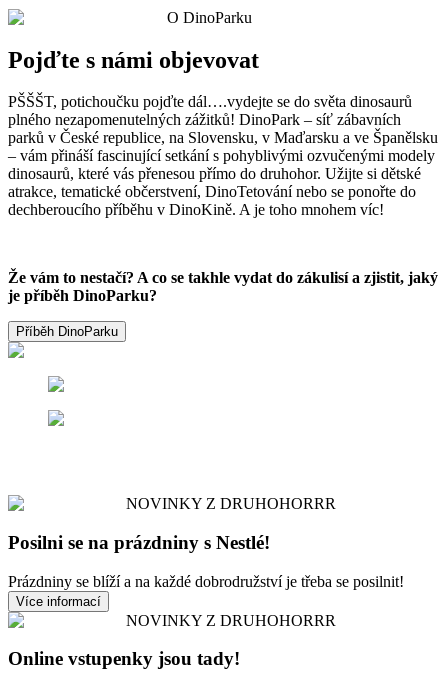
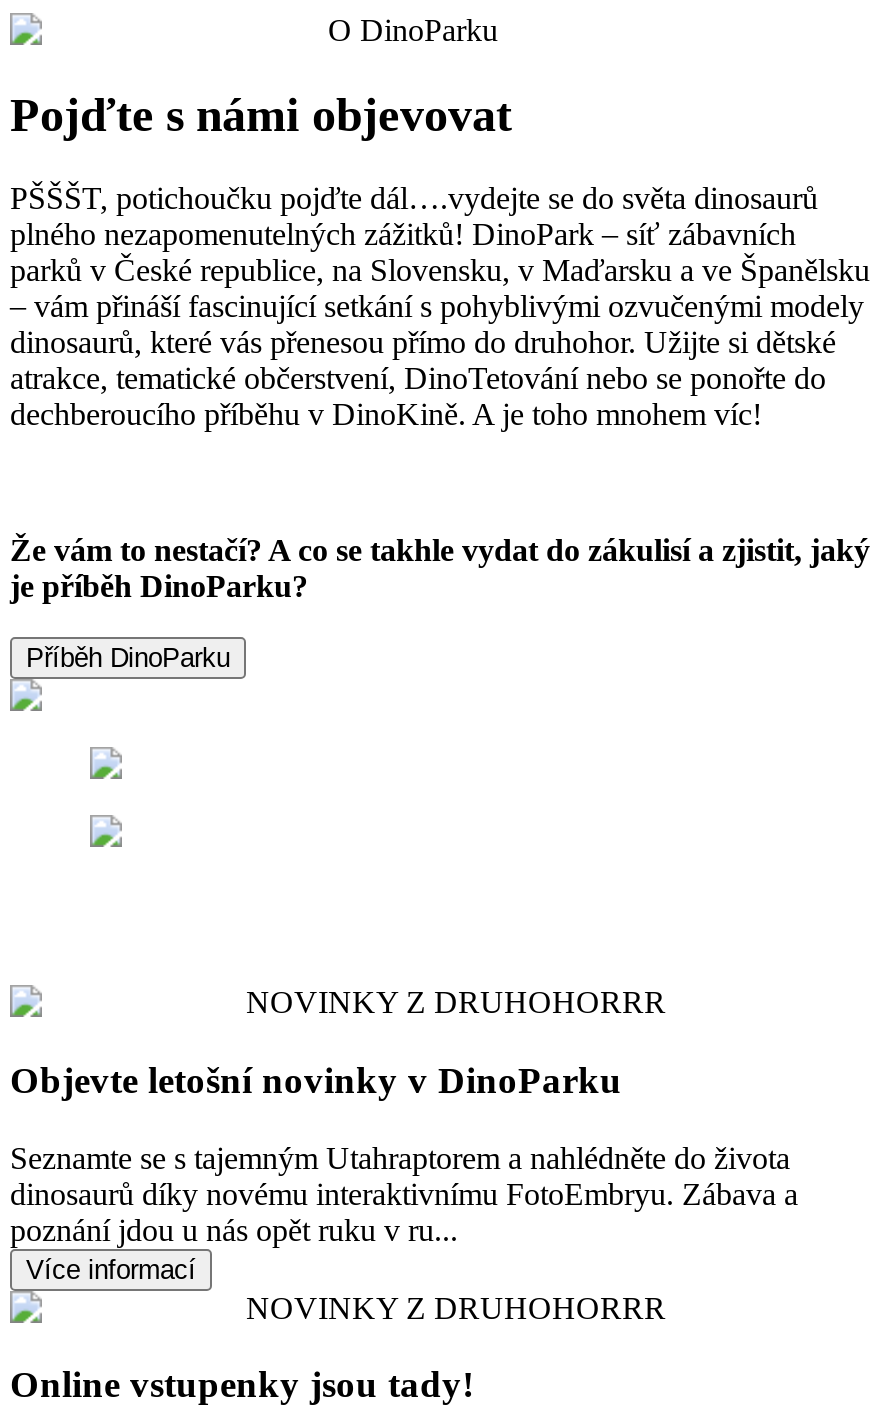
[8,532,270,553] Posilni se na prázdniny s Nestlé! -> [10,1059,622,1101] Objevte letošní novinky v DinoParku
[8,573,404,590] Prázdniny se blíží a na každé dobrodružství je třeba se posilnit! -> [10,1140,798,1246] Seznamte se s tajemným Utahraptorem a nahlédněte do života | dinosaurů díky novému interaktivnímu FotoEmbryu. Zábava a | poznání jdou u nás opět ruku v ru...

